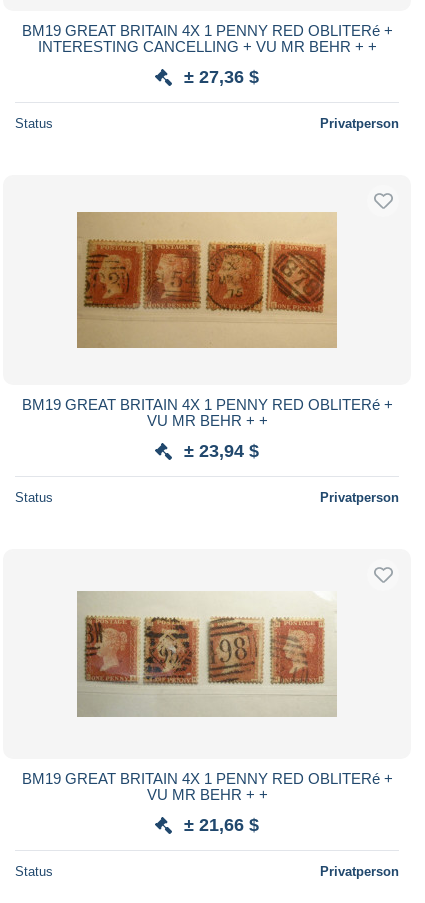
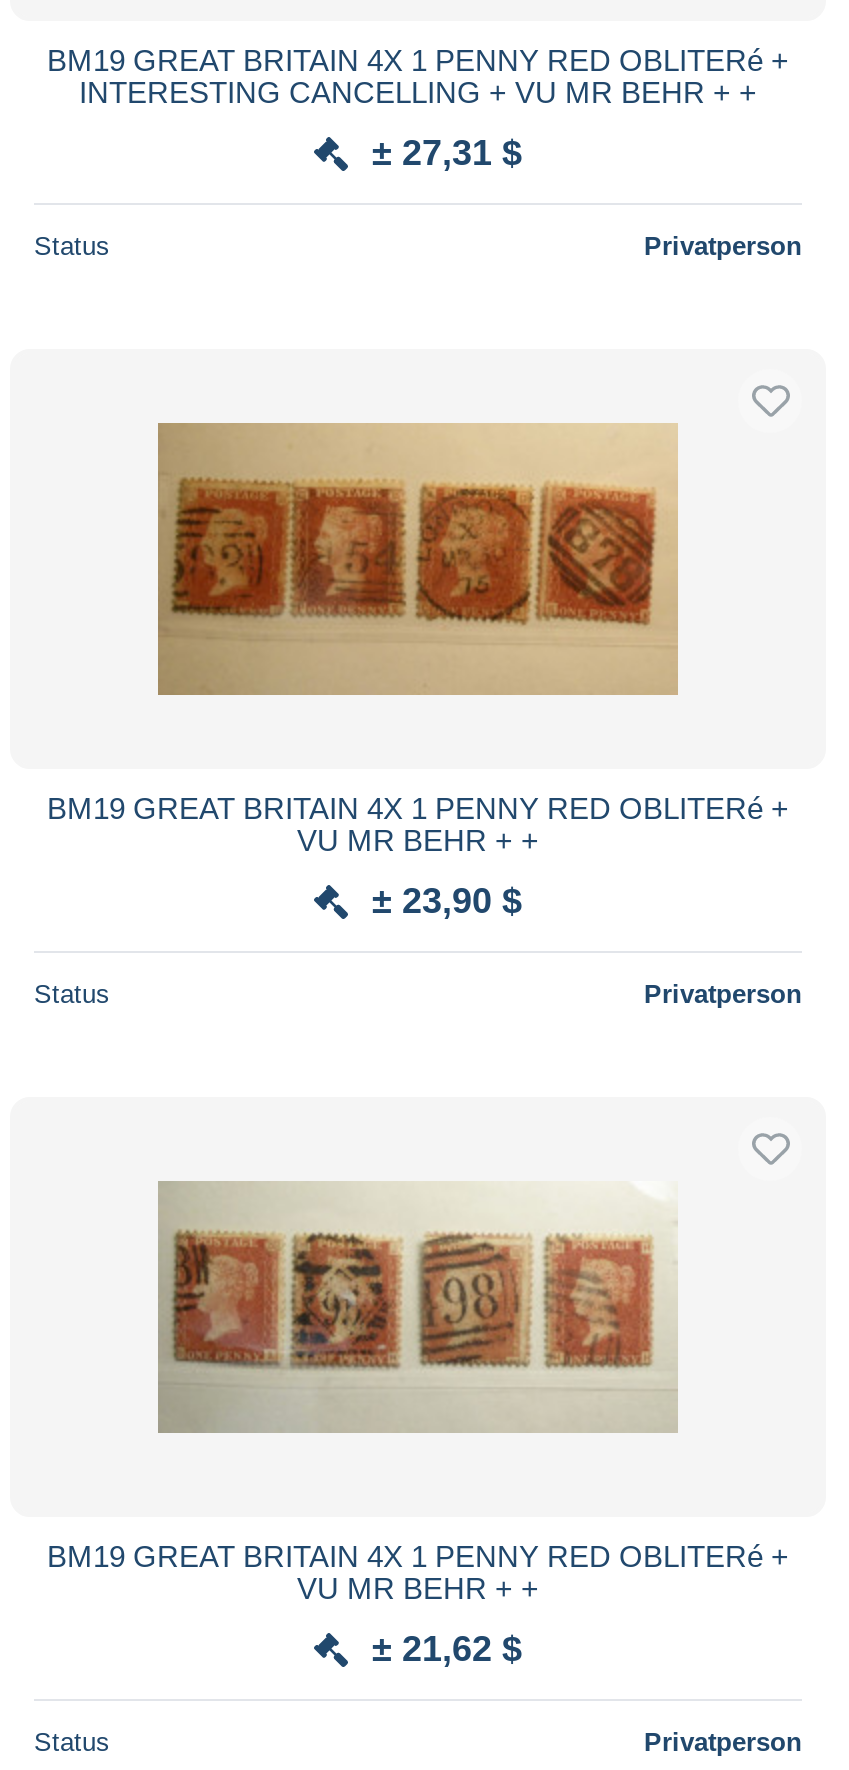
[184,67,259,87] ± 27,36 $ -> [372,133,522,173] ± 27,31 $
[184,441,259,461] ± 23,94 $ -> [372,881,522,921] ± 23,90 $
[184,815,259,835] ± 21,66 $ -> [372,1629,522,1669] ± 21,62 $

